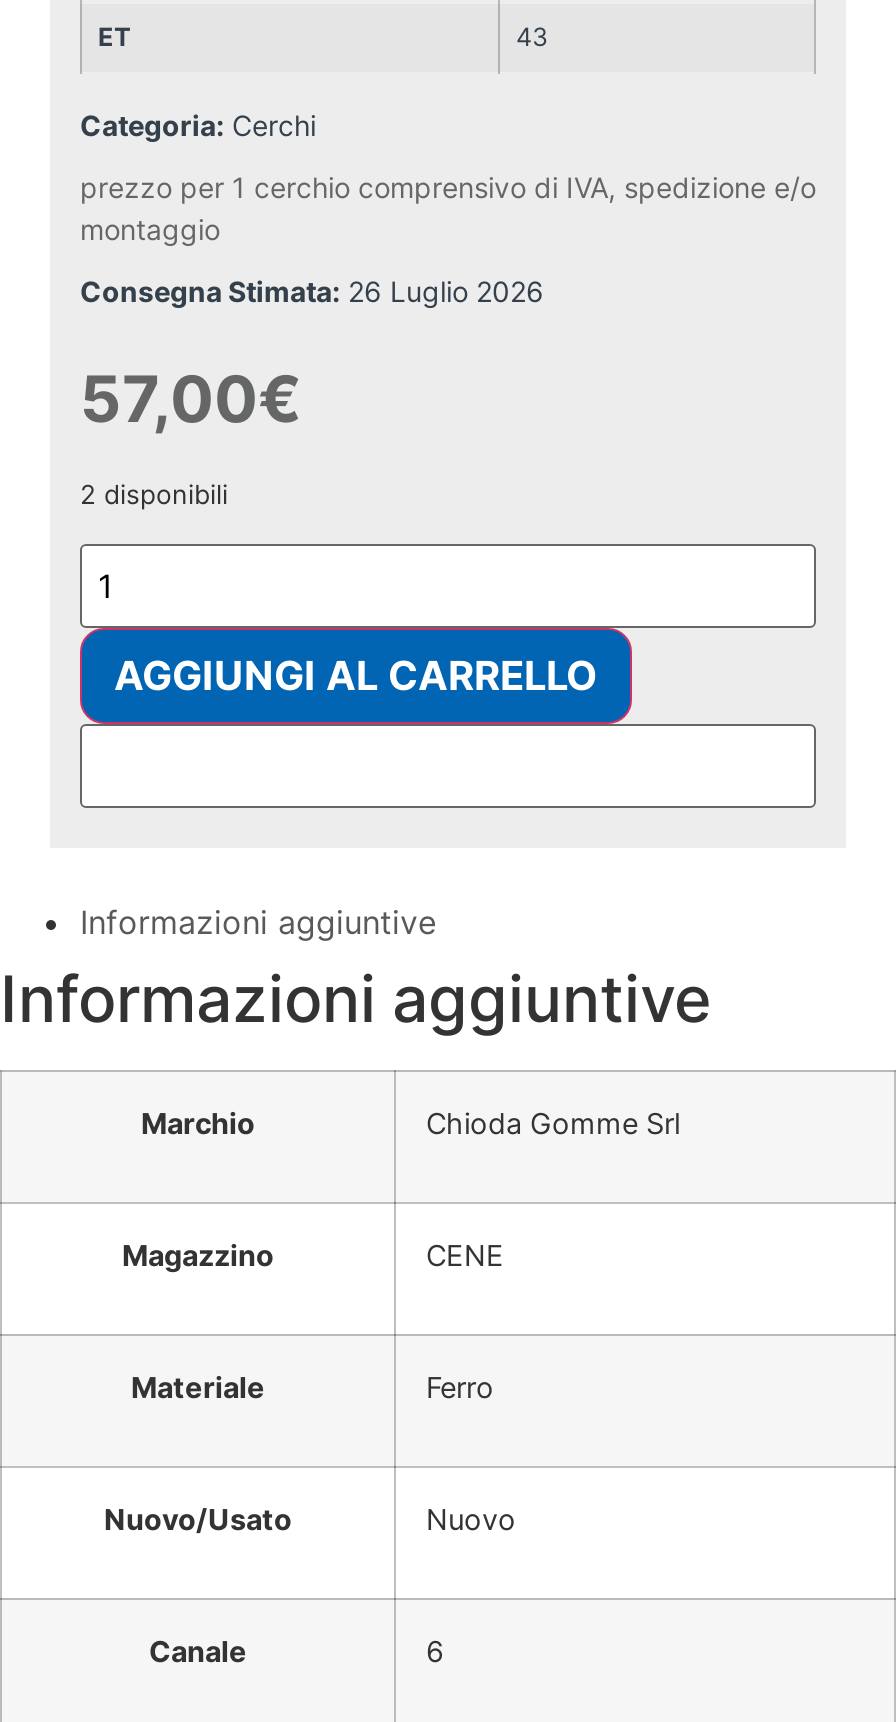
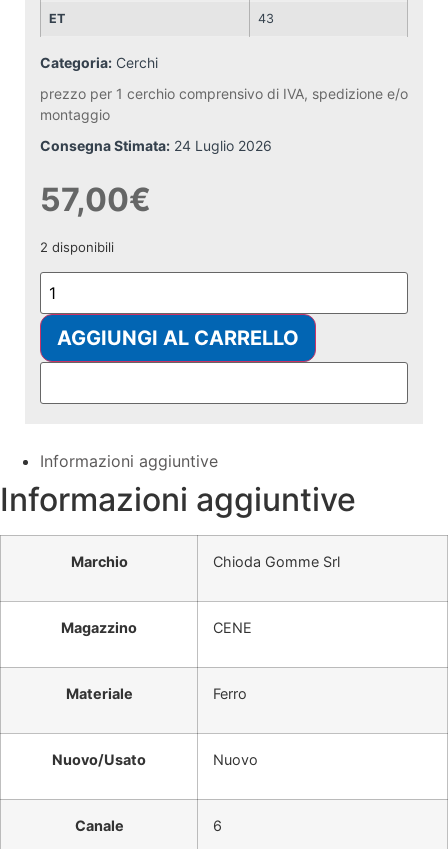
[80,274,544,308] Consegna Stimata: 26 Luglio 2026 -> [40,137,272,154] Consegna Stimata: 24 Luglio 2026

